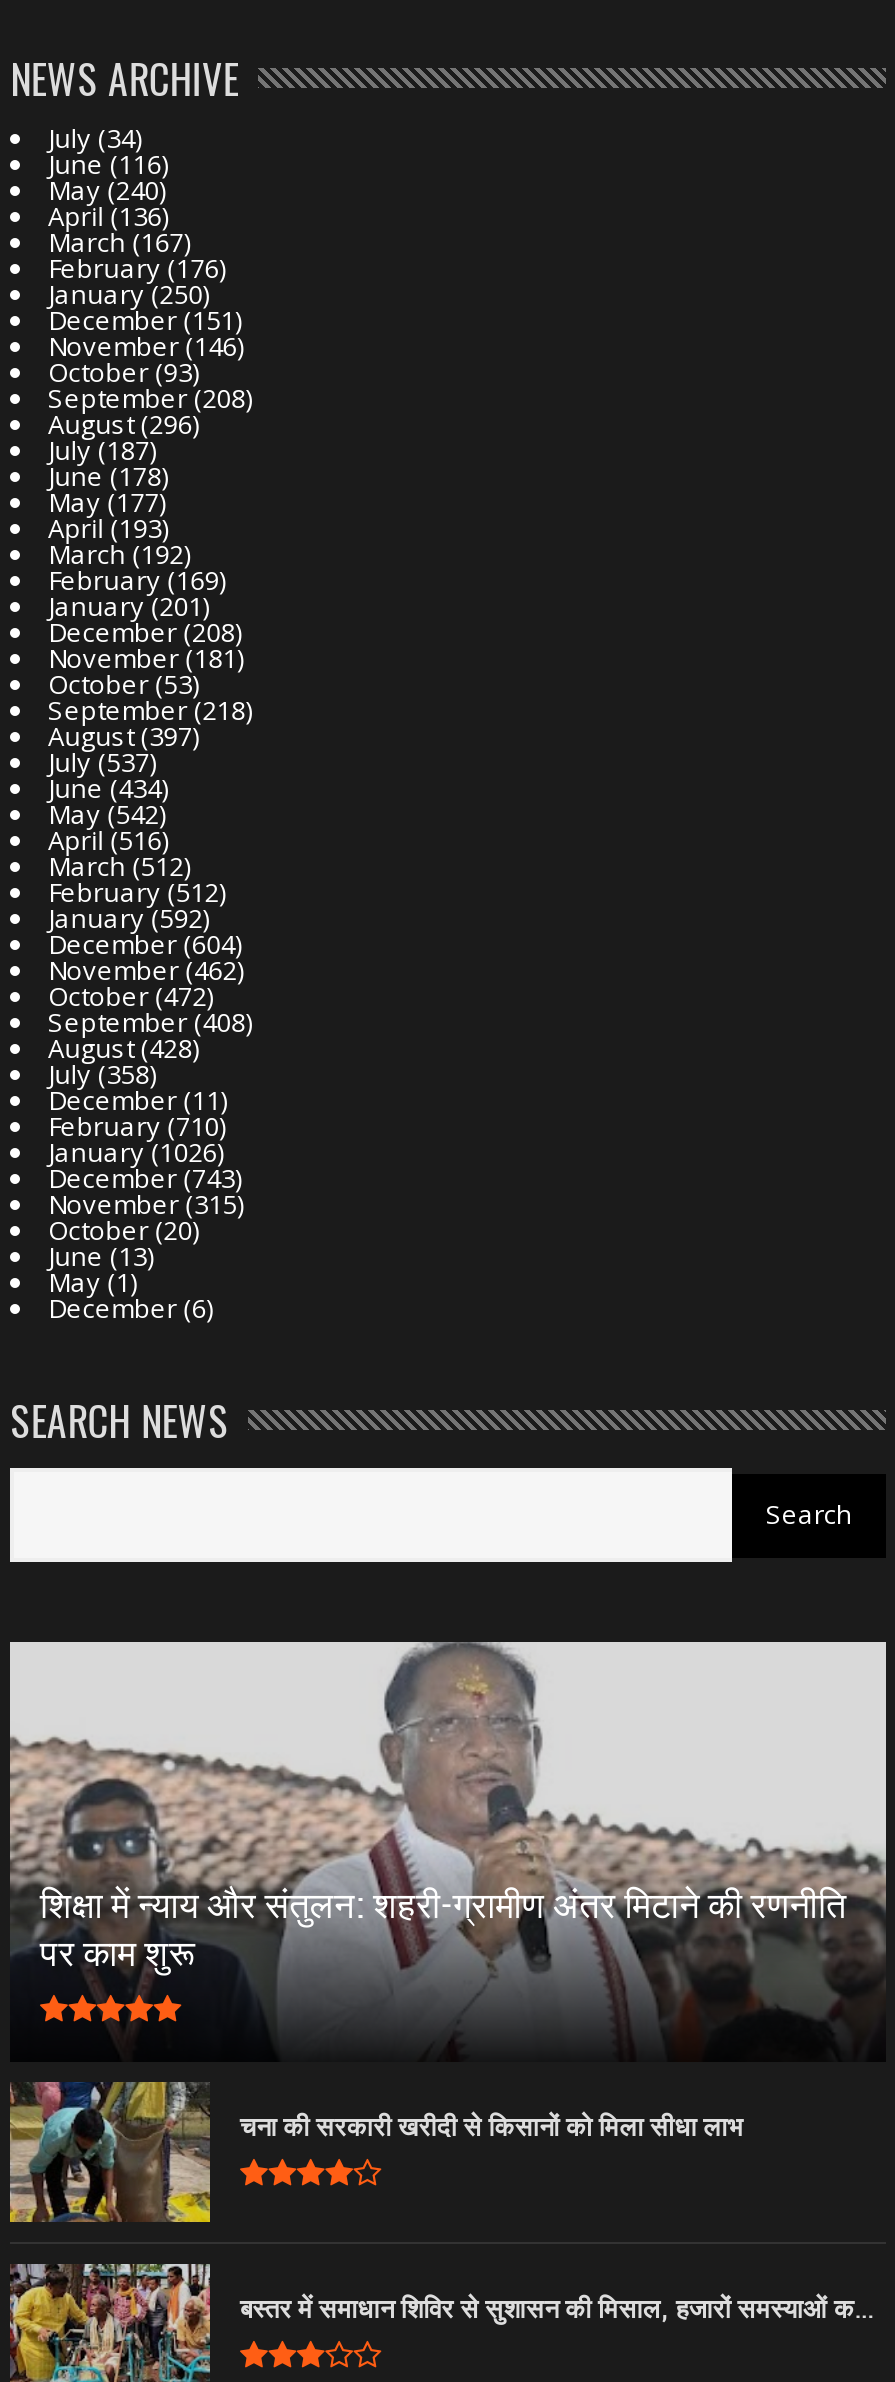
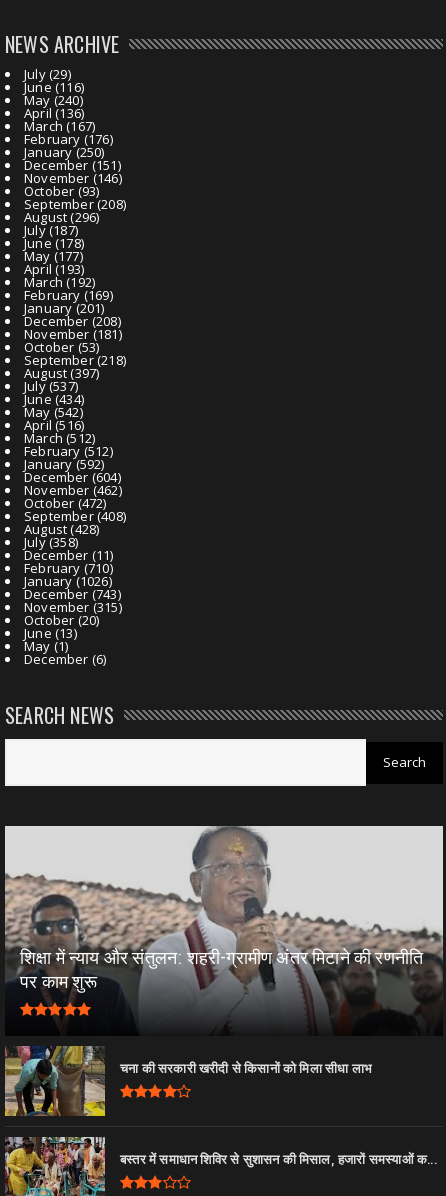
[48,119,142,155] July (34) -> [24,65,71,83] July (29)

